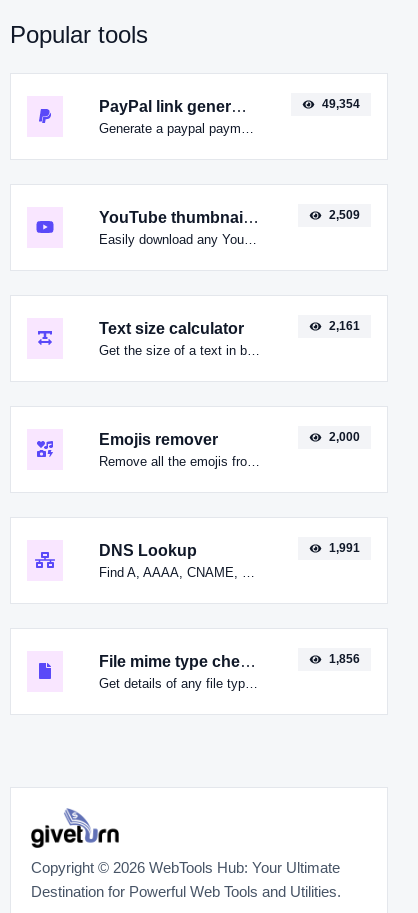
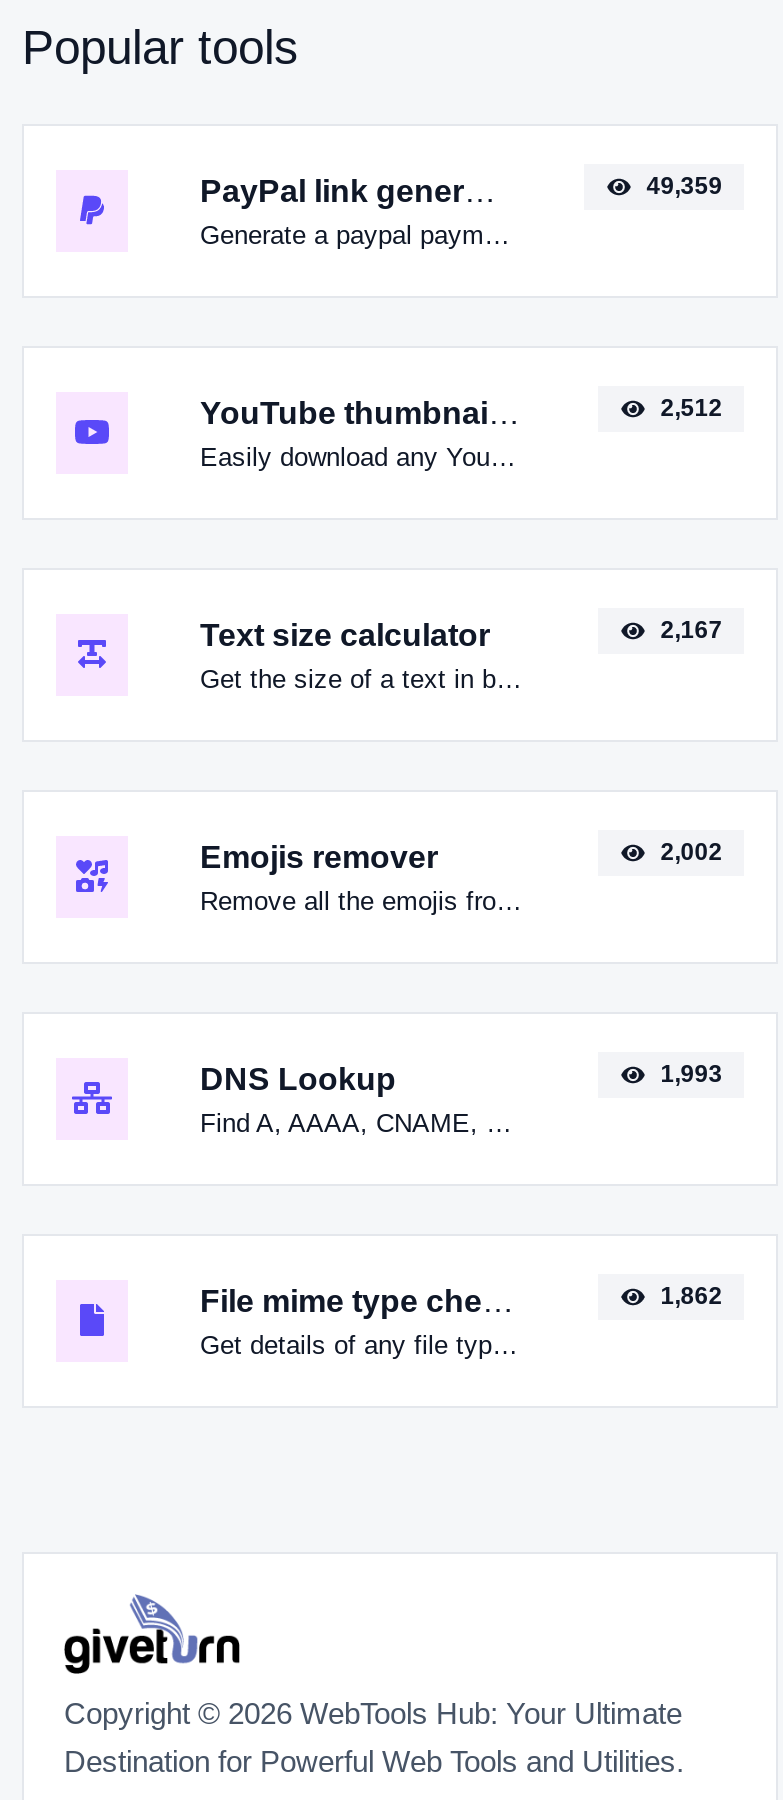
[319,97,360,111] 49,354 -> [640,173,722,201] 49,359
[326,208,360,222] 2,509 -> [654,395,722,423] 2,512
[326,319,360,333] 2,161 -> [654,617,722,645] 2,167
[326,430,360,444] 2,000 -> [654,839,722,867] 2,002
[326,541,360,555] 1,991 -> [654,1061,722,1089] 1,993
[326,652,360,666] 1,856 -> [654,1283,722,1311] 1,862

